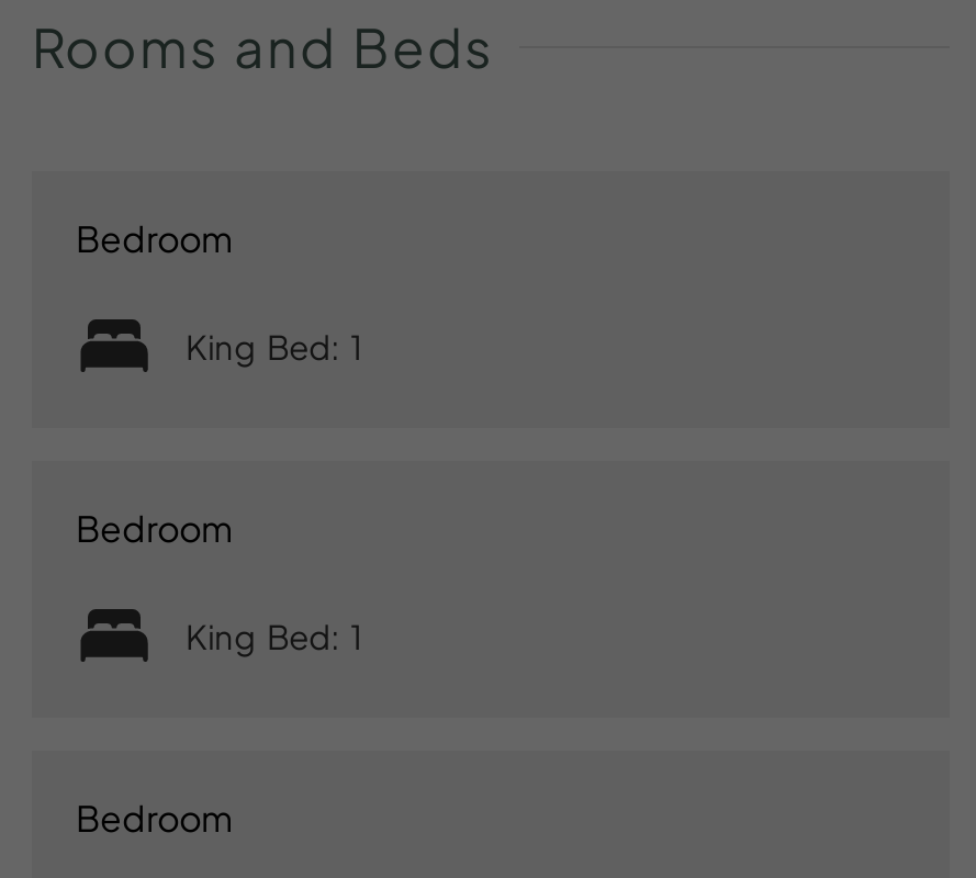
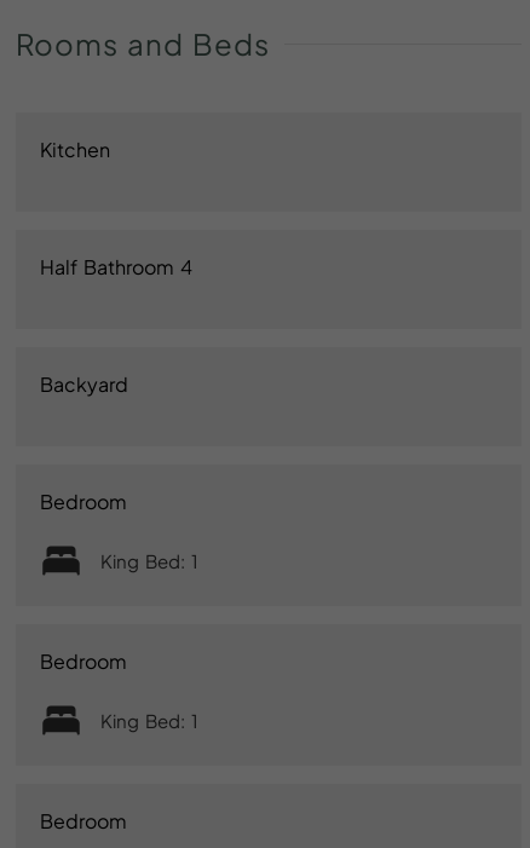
none -> [40,136,110,162] Kitchen
none -> [40,254,192,279] Half Bathroom 4
none -> [40,371,128,396] Backyard

